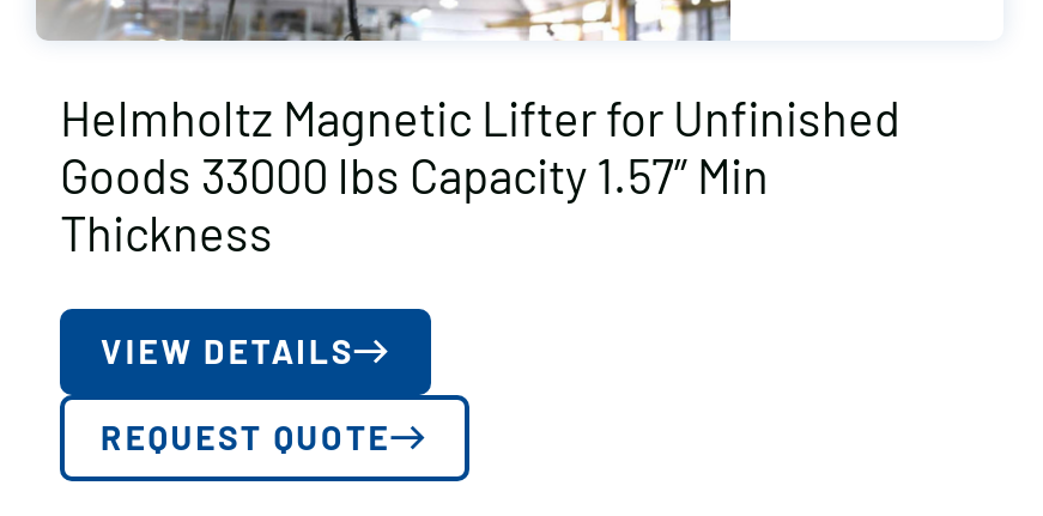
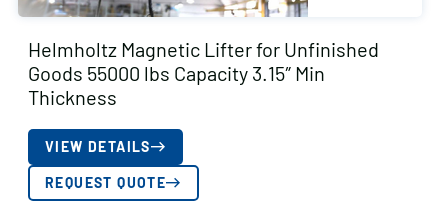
[60,146,769,204] Goods 33000 lbs Capacity 1.57″ Min -> [28,61,325,85] Goods 55000 lbs Capacity 3.15″ Min

